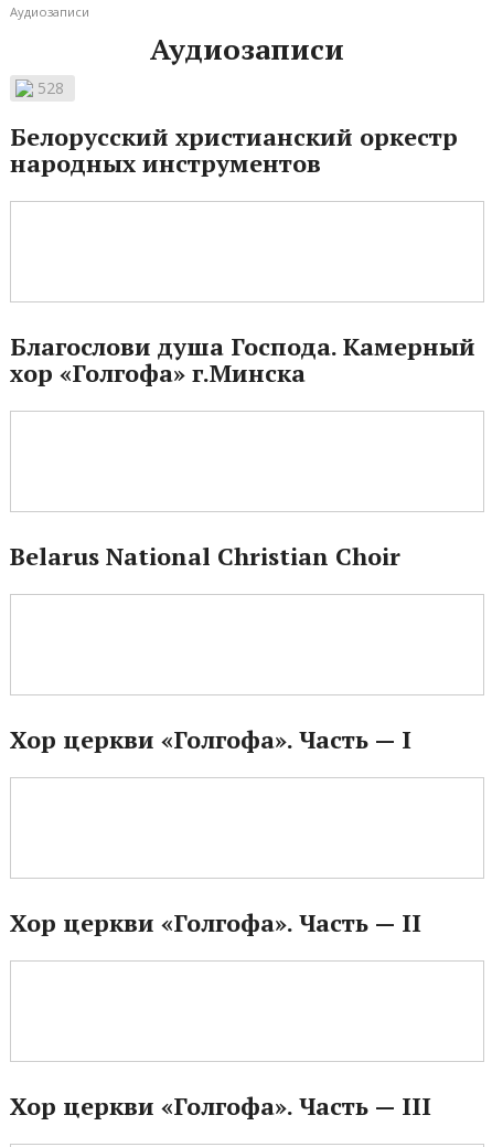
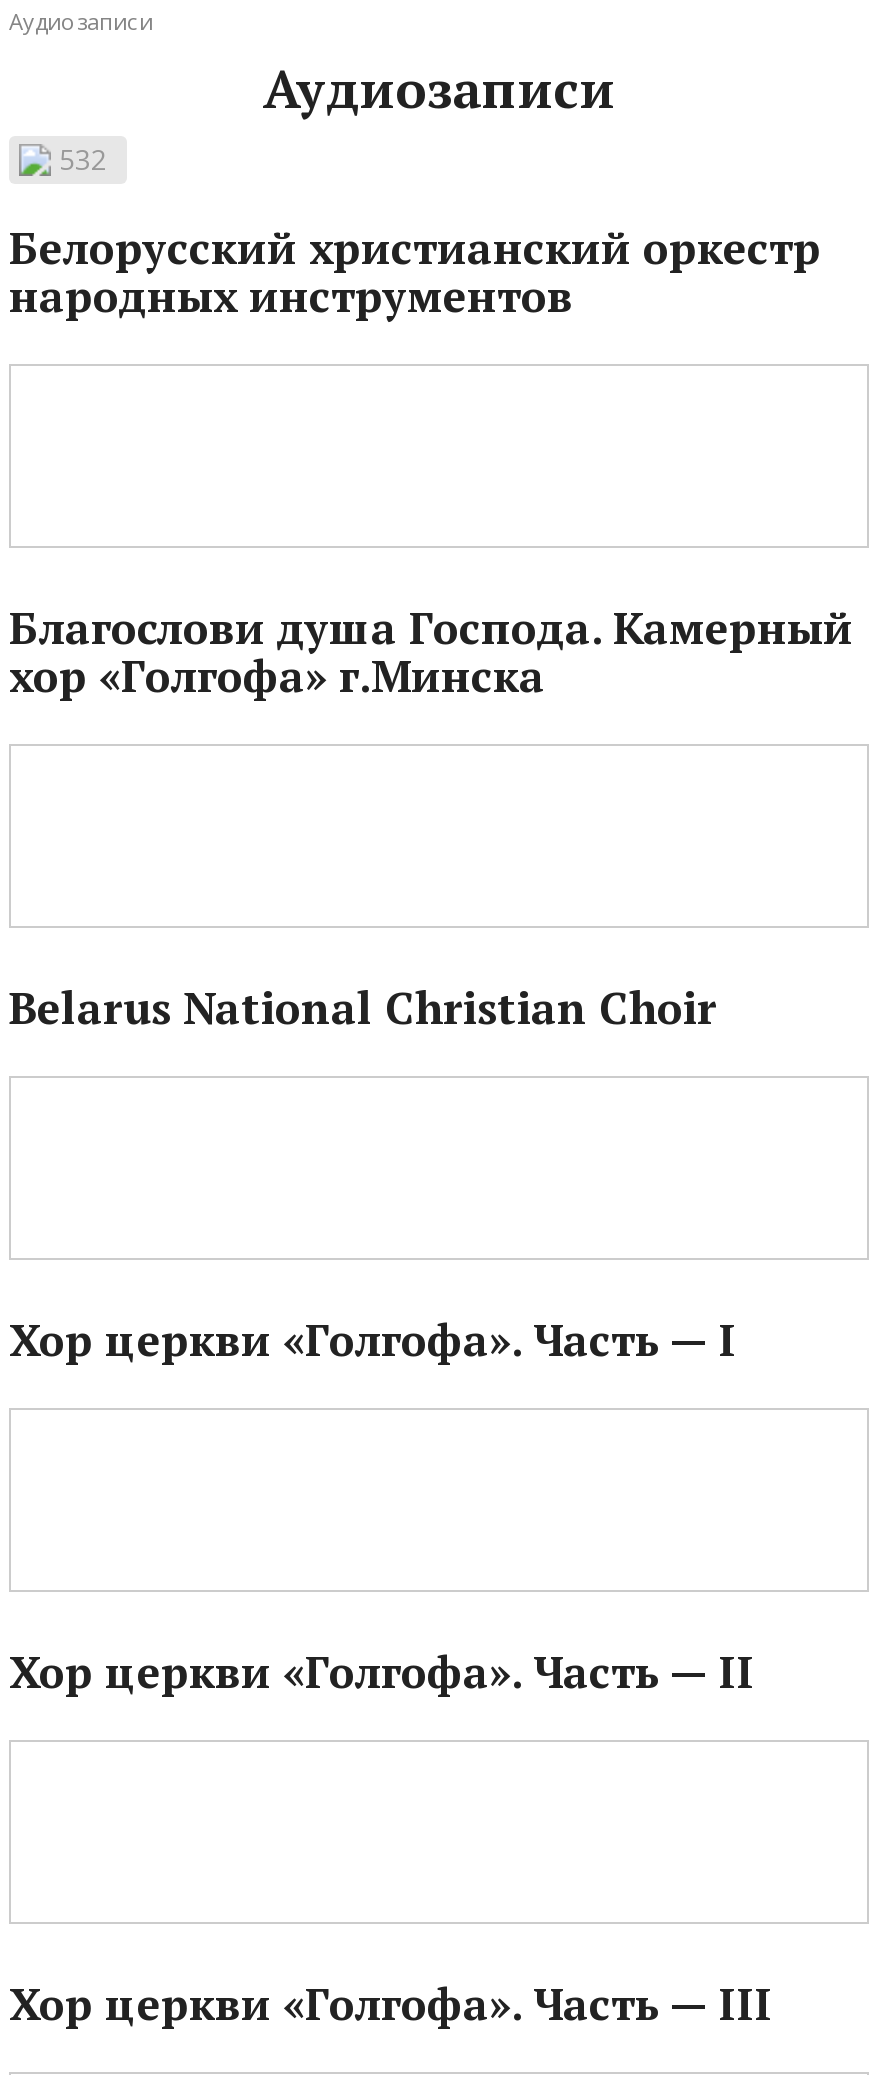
[33,77,64,98] 528 -> [51,140,107,178] 532

